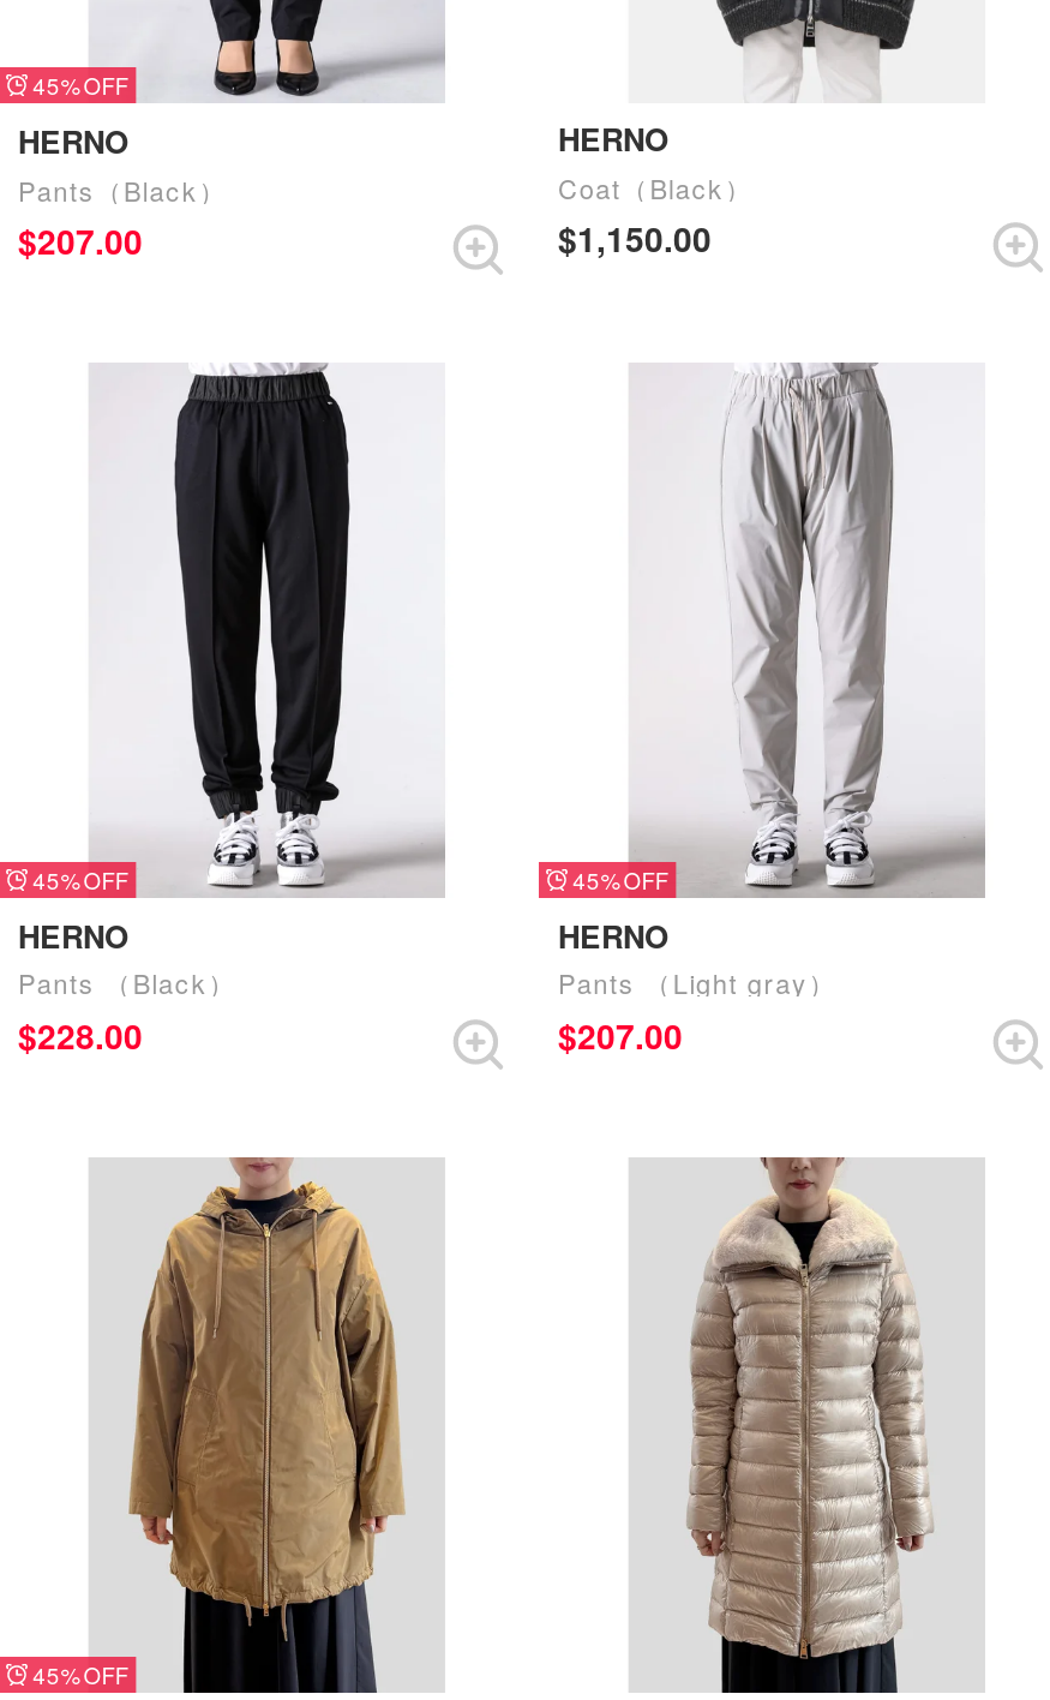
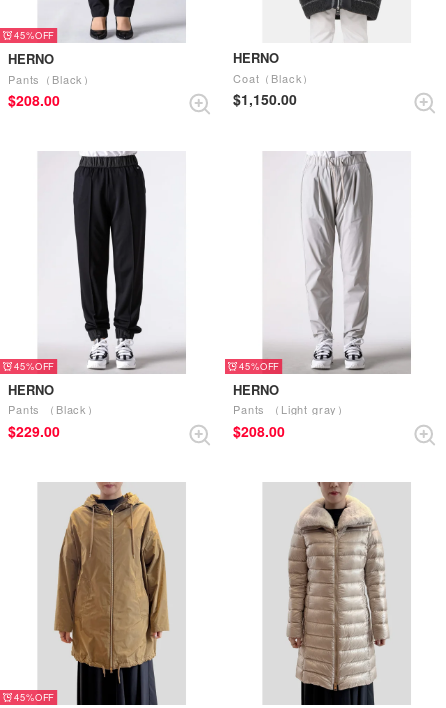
[18,216,143,264] $‌207.00 -> [8,90,60,110] $‌208.00
[18,1010,143,1058] $‌228.00 -> [8,421,60,441] $‌229.00
[558,1010,683,1058] $‌207.00 -> [233,421,285,441] $‌208.00

